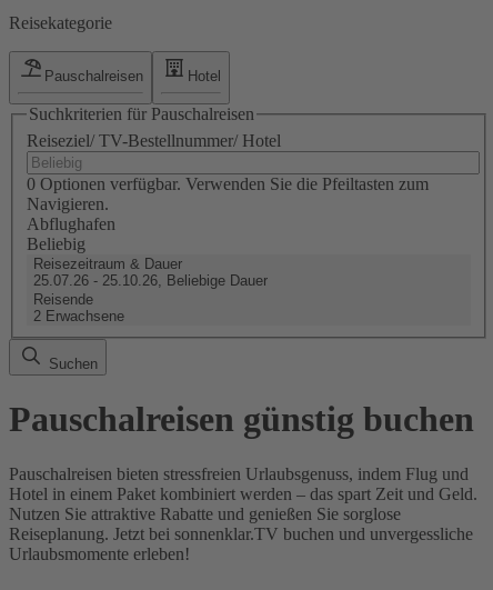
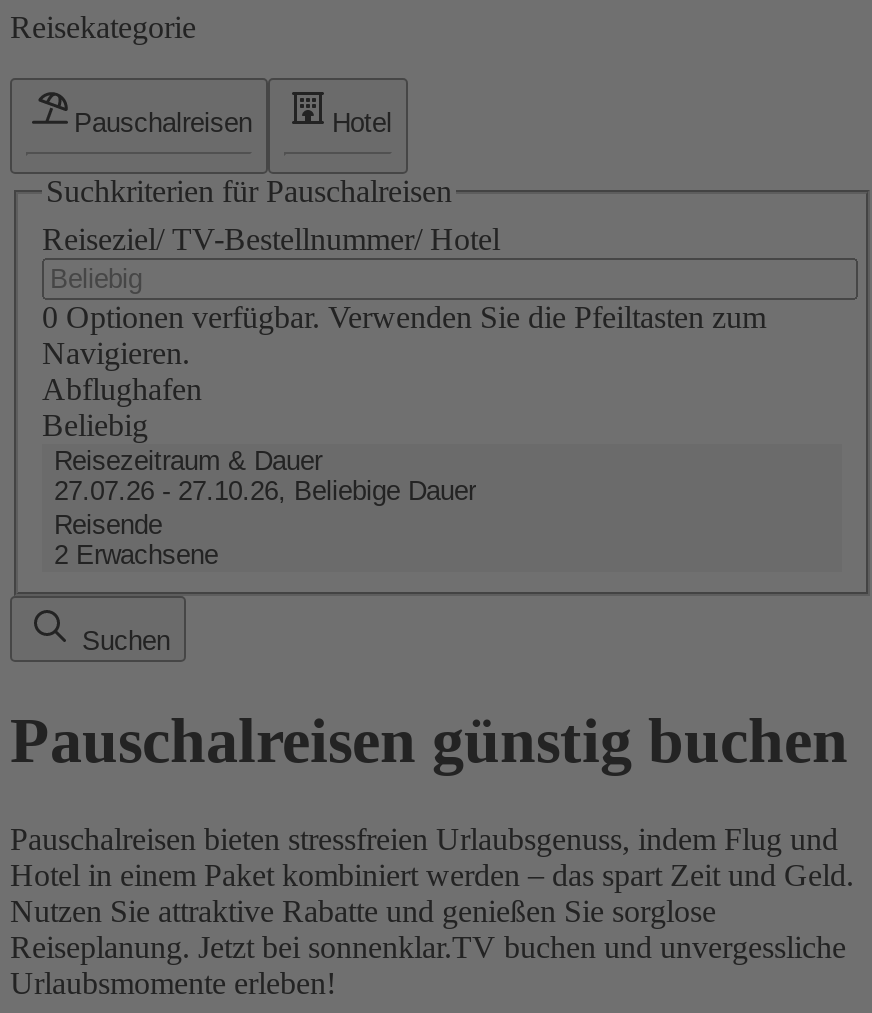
[33,272,268,289] 25.07.26 - 25.10.26, Beliebige Dauer -> [54,476,476,506] 27.07.26 - 27.10.26, Beliebige Dauer

